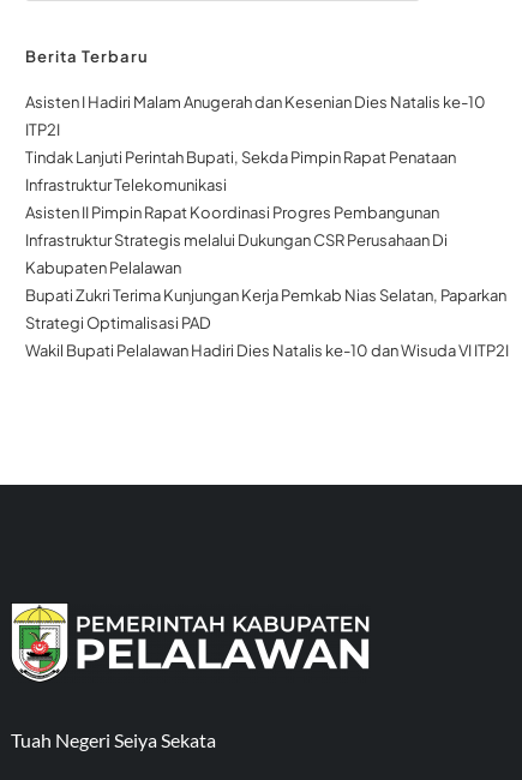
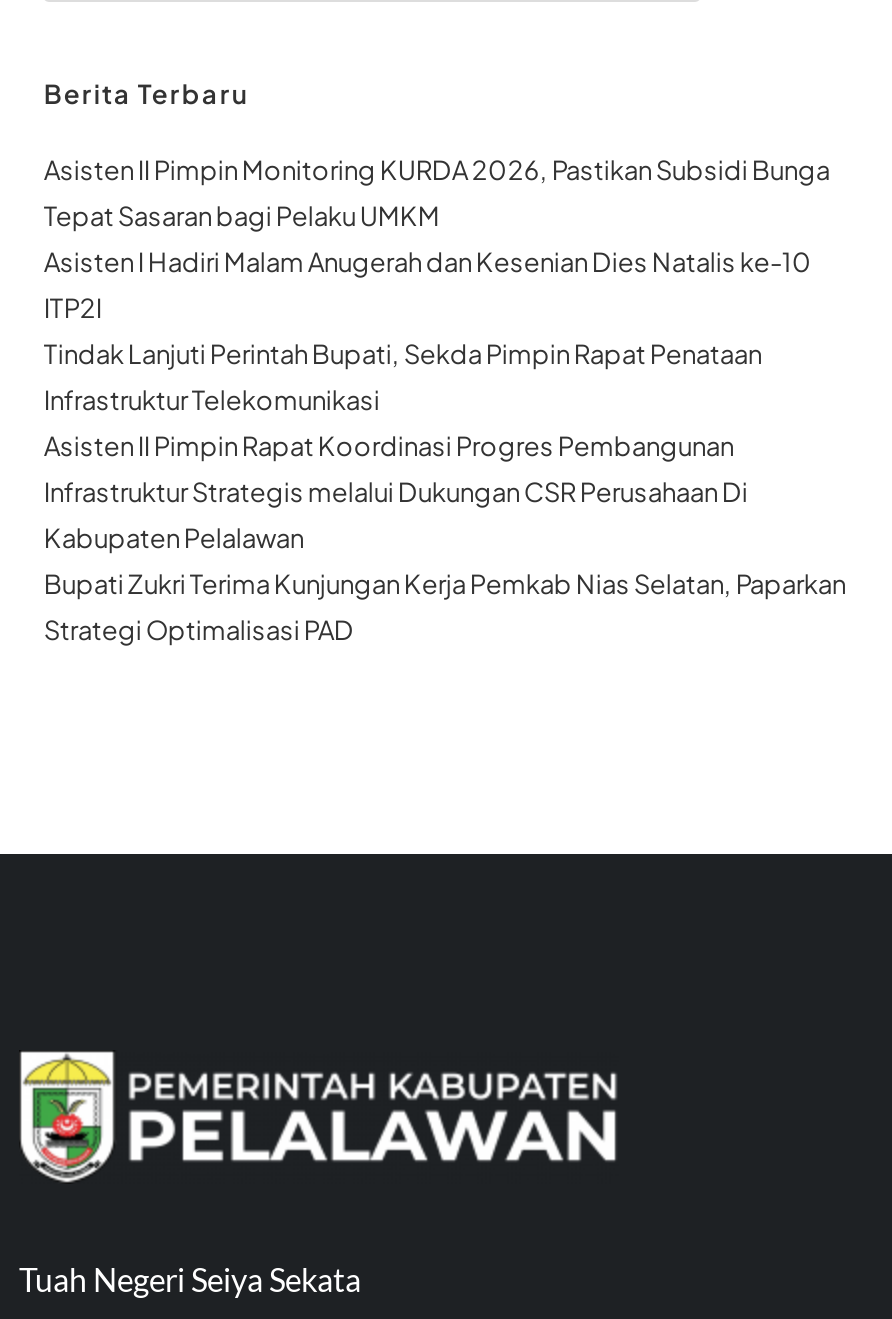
none -> [44,153,830,231] Asisten II Pimpin Monitoring KURDA 2026, Pastikan Subsidi Bunga | Tepat Sasaran bagi Pelaku UMKM
moved [26,92,507,332] -> [44,245,846,645]: Asisten I Hadiri Malam Anugerah dan Kesenian Dies Natalis ke-10 | ITP2I | Tindak Lanjuti Perintah Bupati, Sekda Pimpin Rapat Penataan | ... | Bupati Zukri Terima Kunjungan Kerja Pemkab Nias Selatan, Paparkan | Strategi Optimalisasi PAD
[26,340,509,359] Wakil Bupati Pelalawan Hadiri Dies Natalis ke-10 dan Wisuda VI ITP2I -> none

